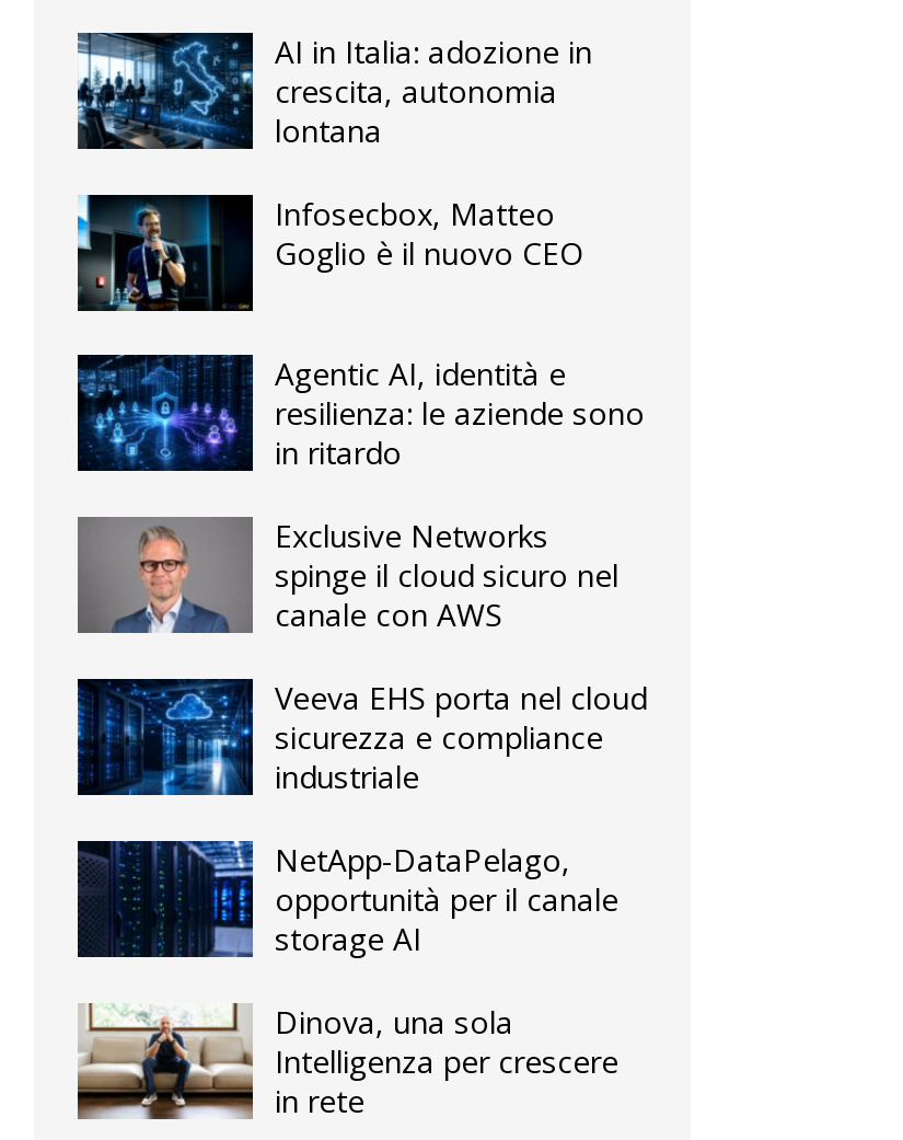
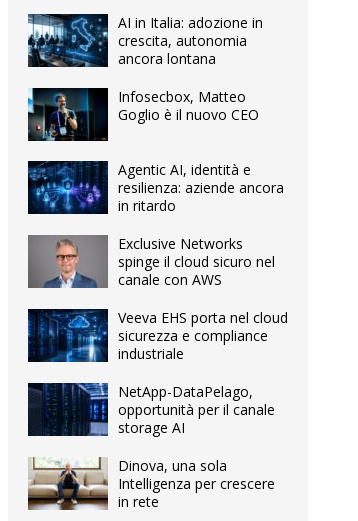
[275,109,382,150] lontana -> [118,49,216,68] ancora lontana
[275,392,645,434] resilienza: le aziende sono -> [118,178,284,197] resilienza: aziende ancora

